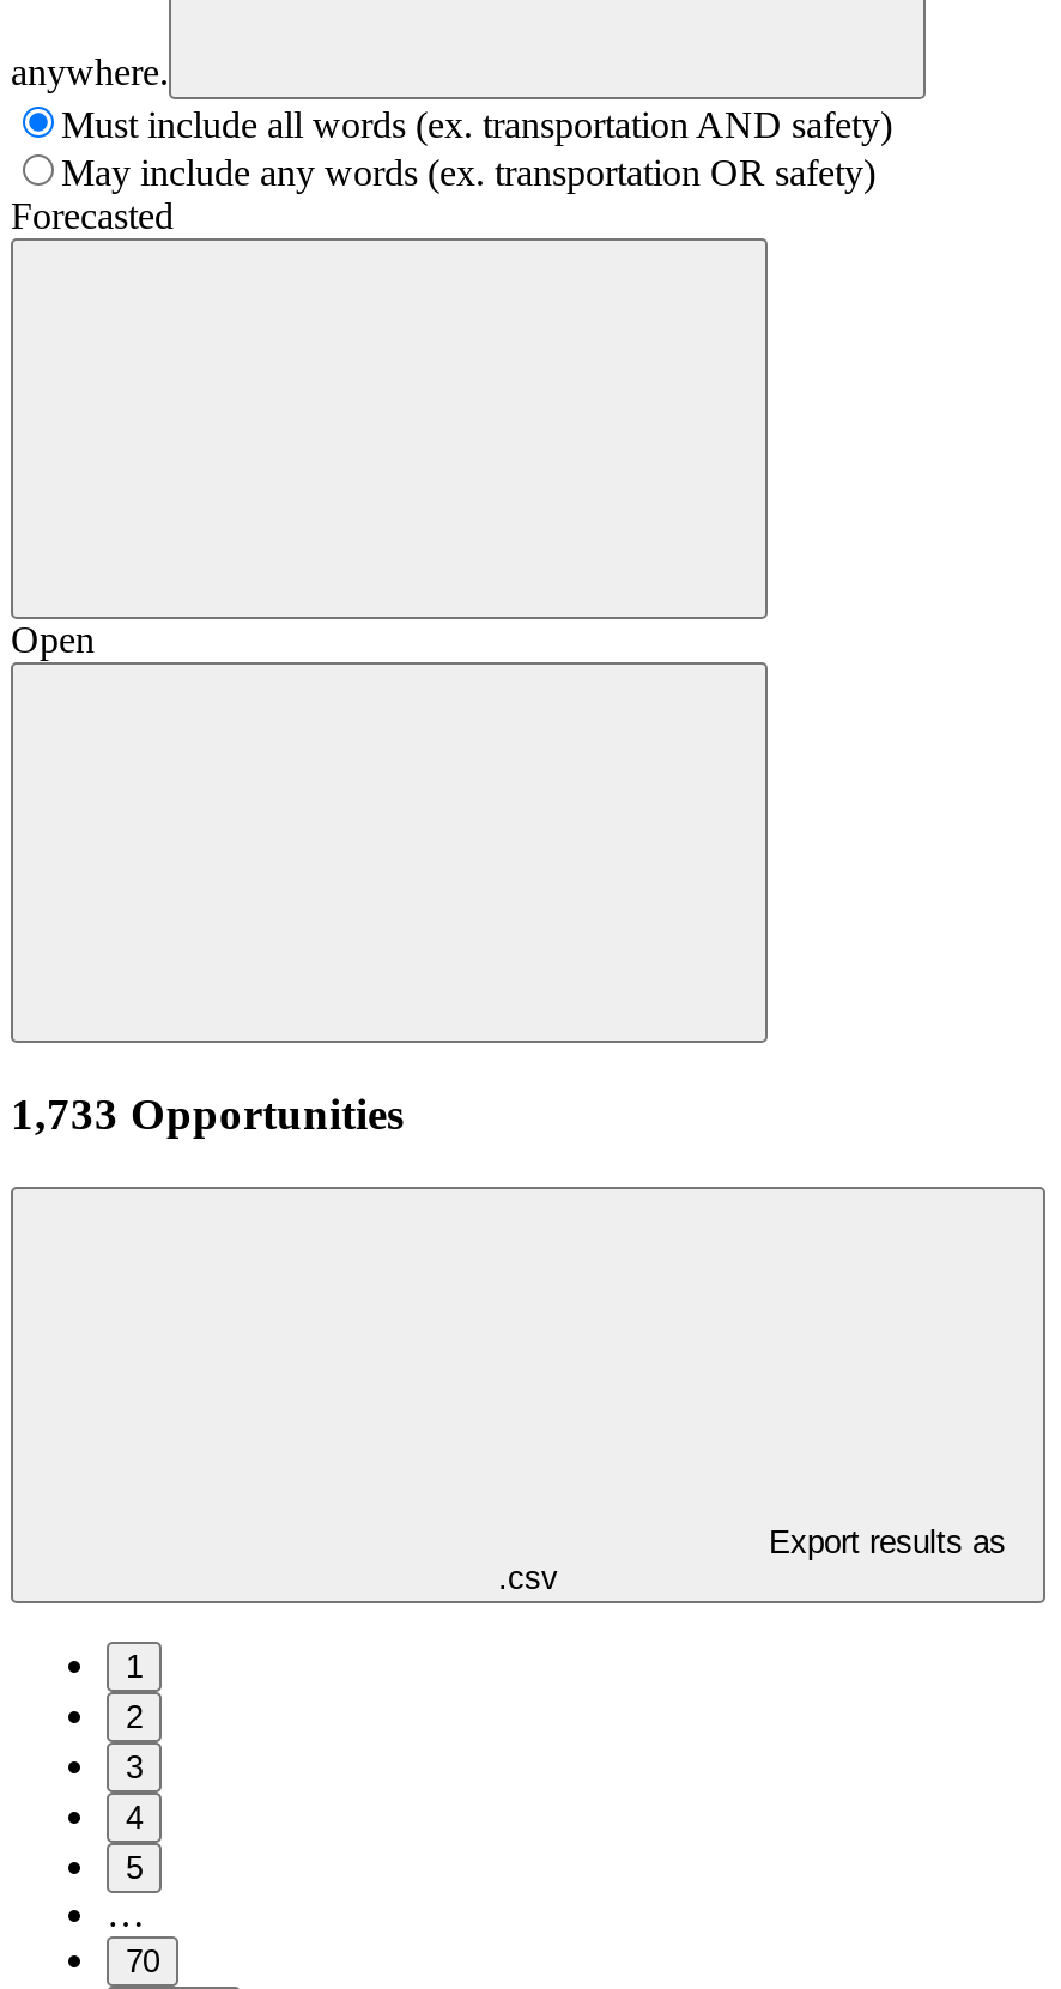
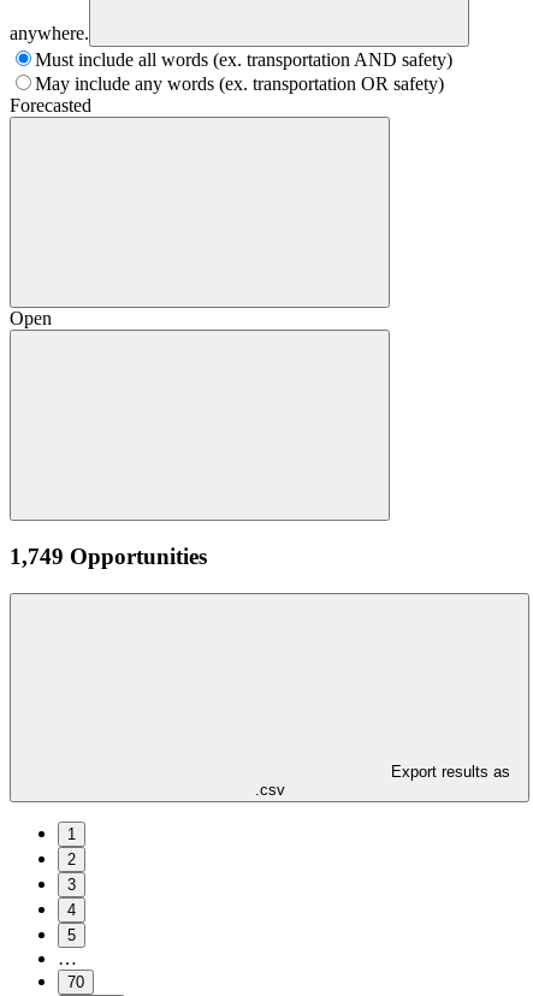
[11,1088,404,1138] 1,733 Opportunities -> [10,543,207,569] 1,749 Opportunities

